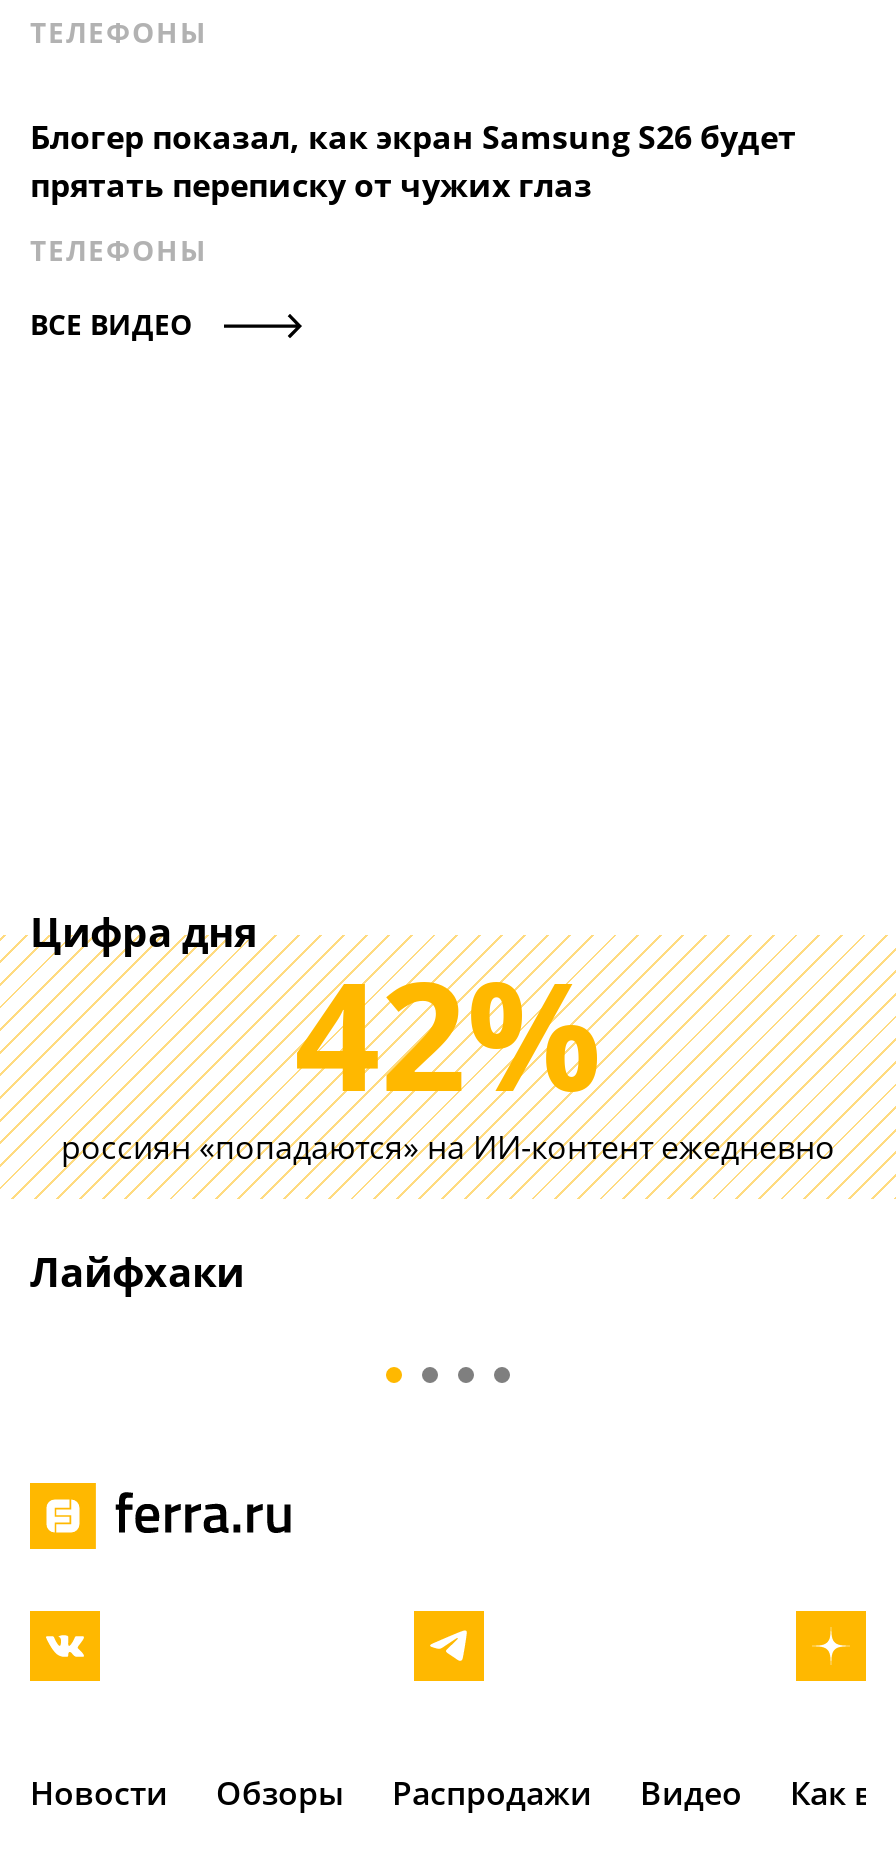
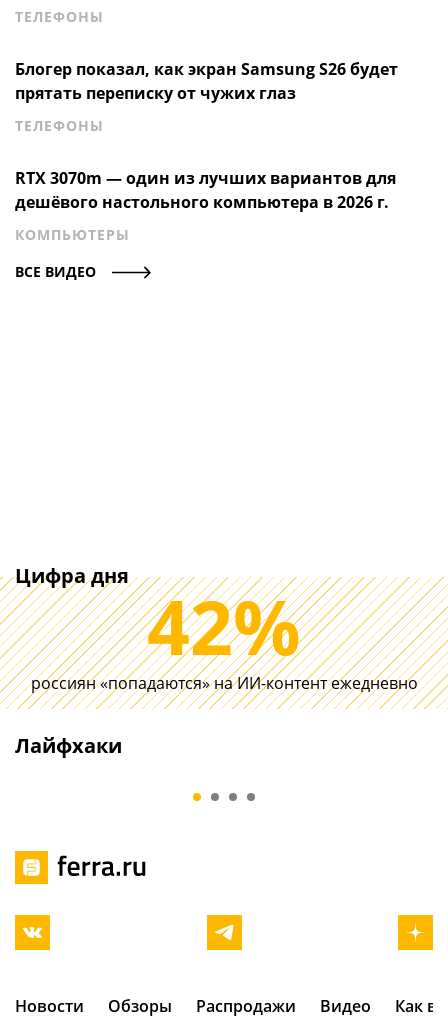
none -> [15,167,396,244] RTX 3070m — один из лучших вариантов для | дешёвого настольного компьютера в 2026 г. | КОМПЬЮТЕРЫ

